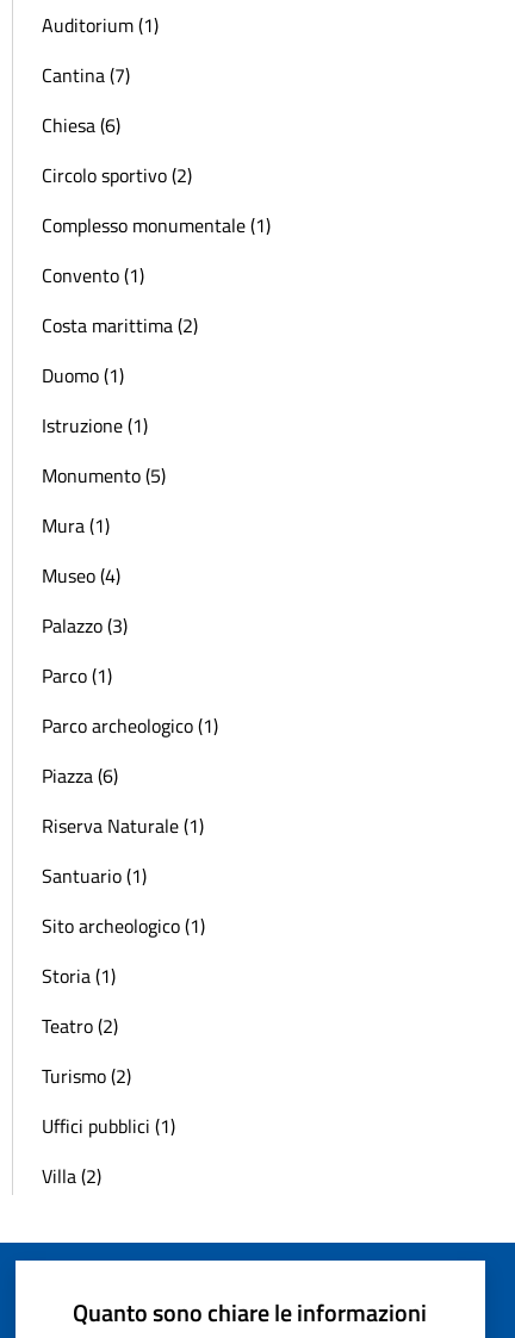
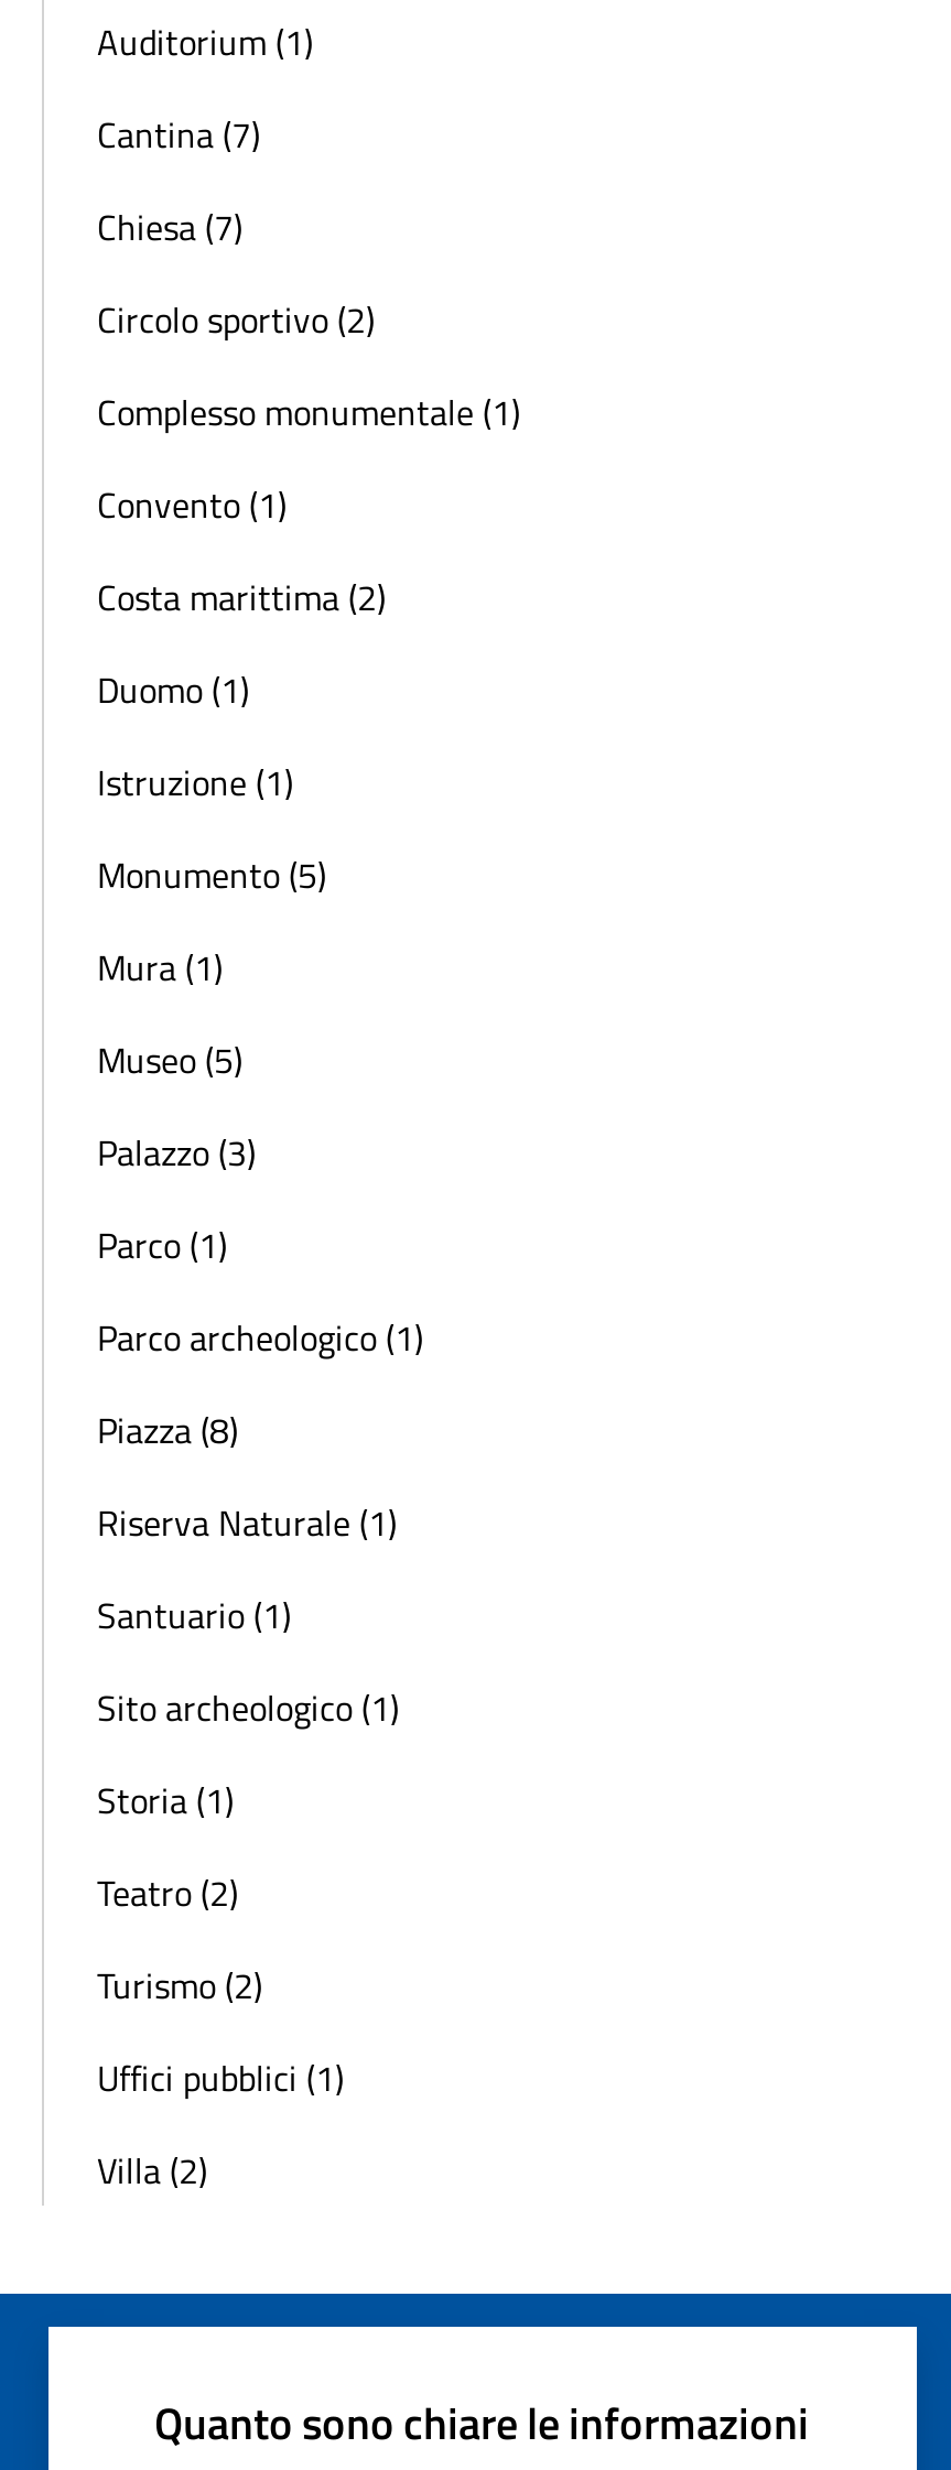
[42,110,120,139] Chiesa (6) -> [97,200,242,253] Chiesa (7)
[42,561,120,589] Museo (4) -> [97,1033,242,1086] Museo (5)
[42,761,118,790] Piazza (6) -> [97,1403,238,1456] Piazza (8)

